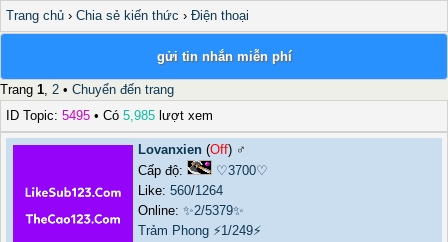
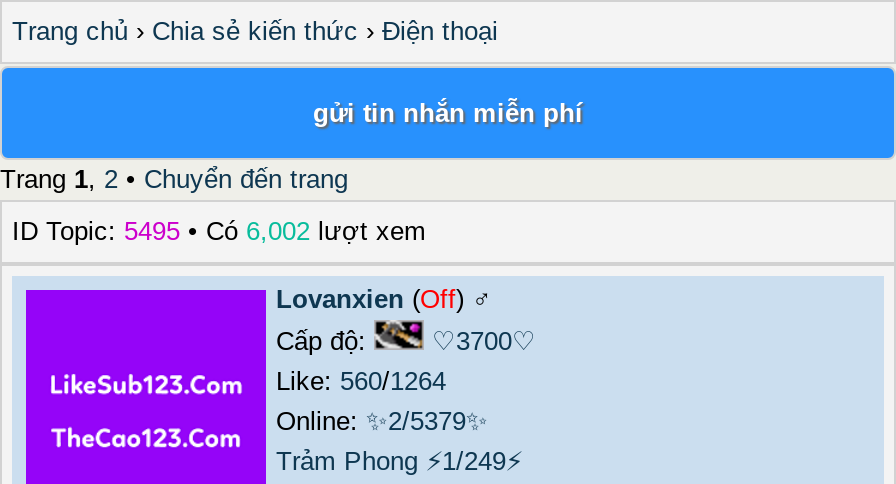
[6,108,213,123] ID Topic: 5495 • Có 5,985 lượt xem -> [12,217,426,247] ID Topic: 5495 • Có 6,002 lượt xem

